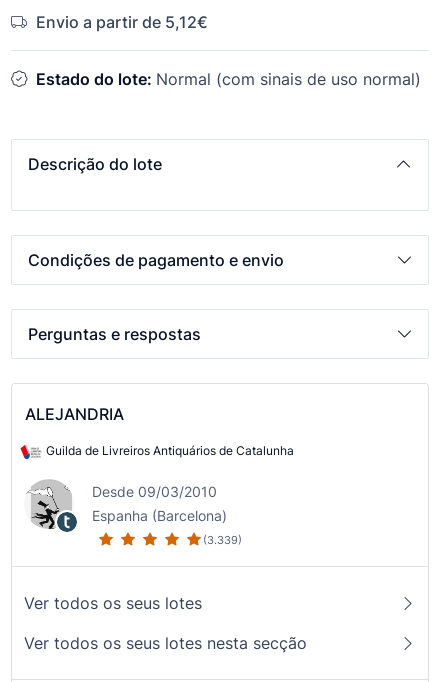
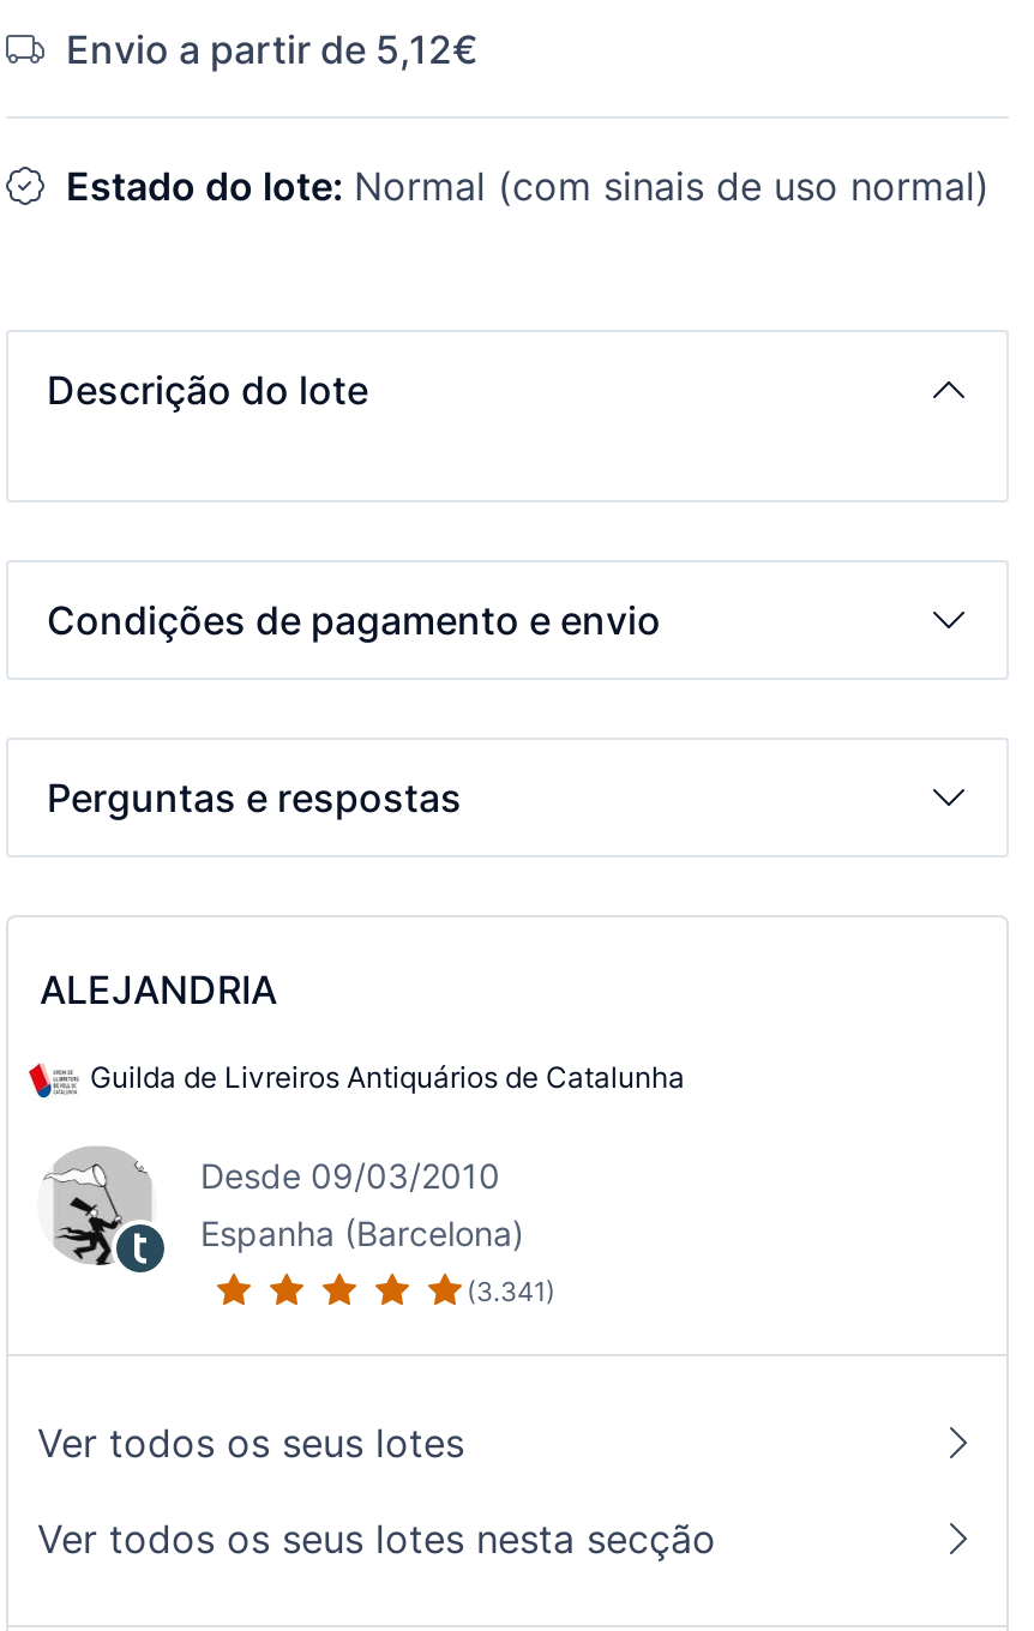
[203,533,242,547] (3.339) -> [467,1276,555,1309] (3.341)

